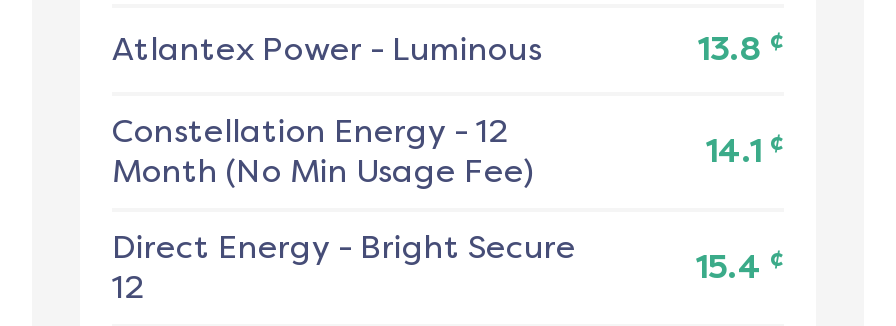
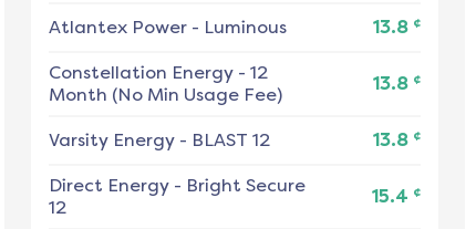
[706,128,784,170] 14.1 ¢ -> [49,71,421,150] 13.8 ¢ | Varsity Energy - BLAST 12 | 13.8 ¢

